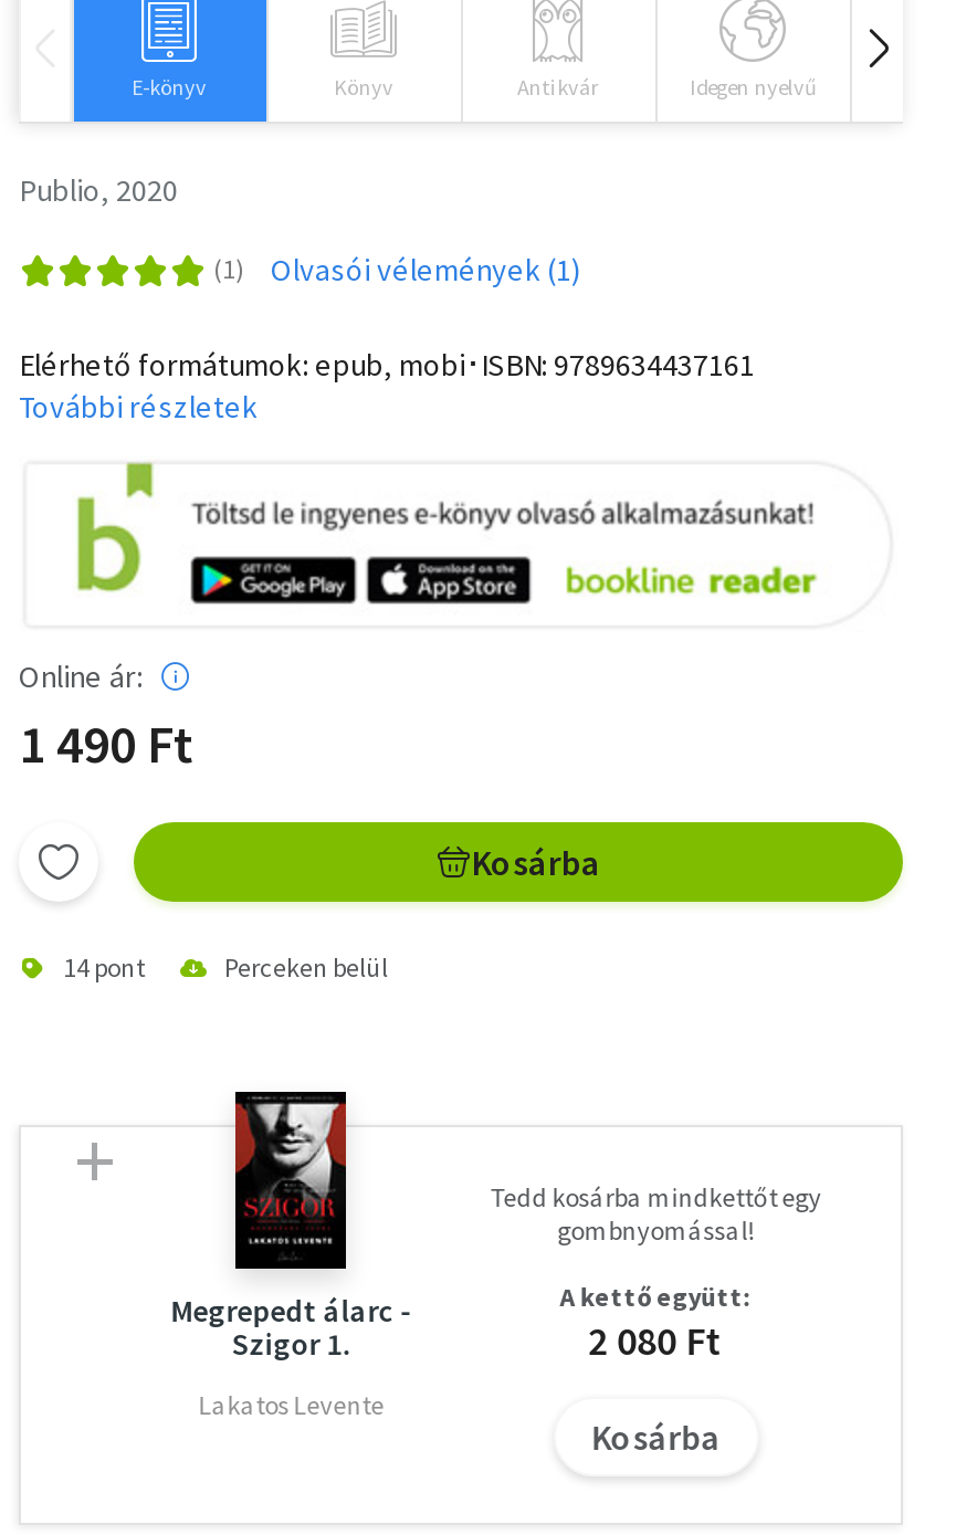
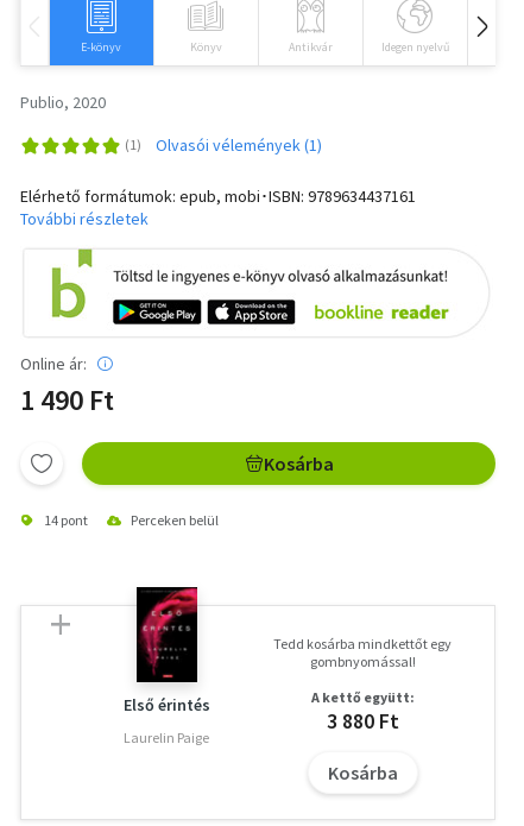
[171,1092,412,1363] [image] | Megrepedt álarc - | Szigor 1. -> [123,587,210,715] [image] | Első érintés
[589,1315,723,1365] 2 080 Ft -> [327,707,399,734] 3 880 Ft
[198,1388,384,1421] Lakatos Levente -> [124,728,209,746] Laurelin Paige

